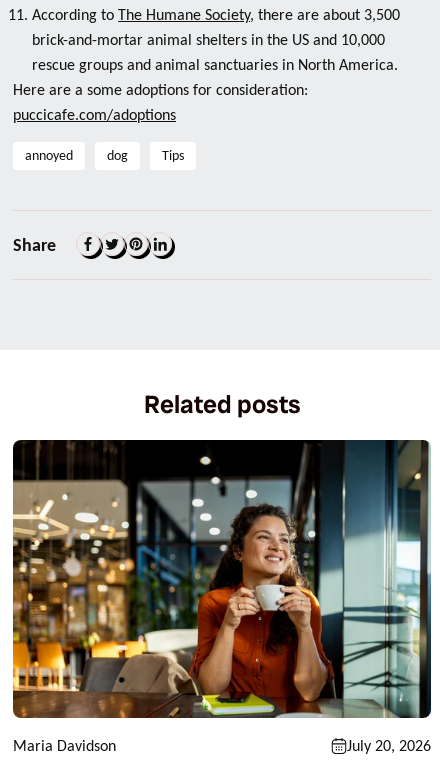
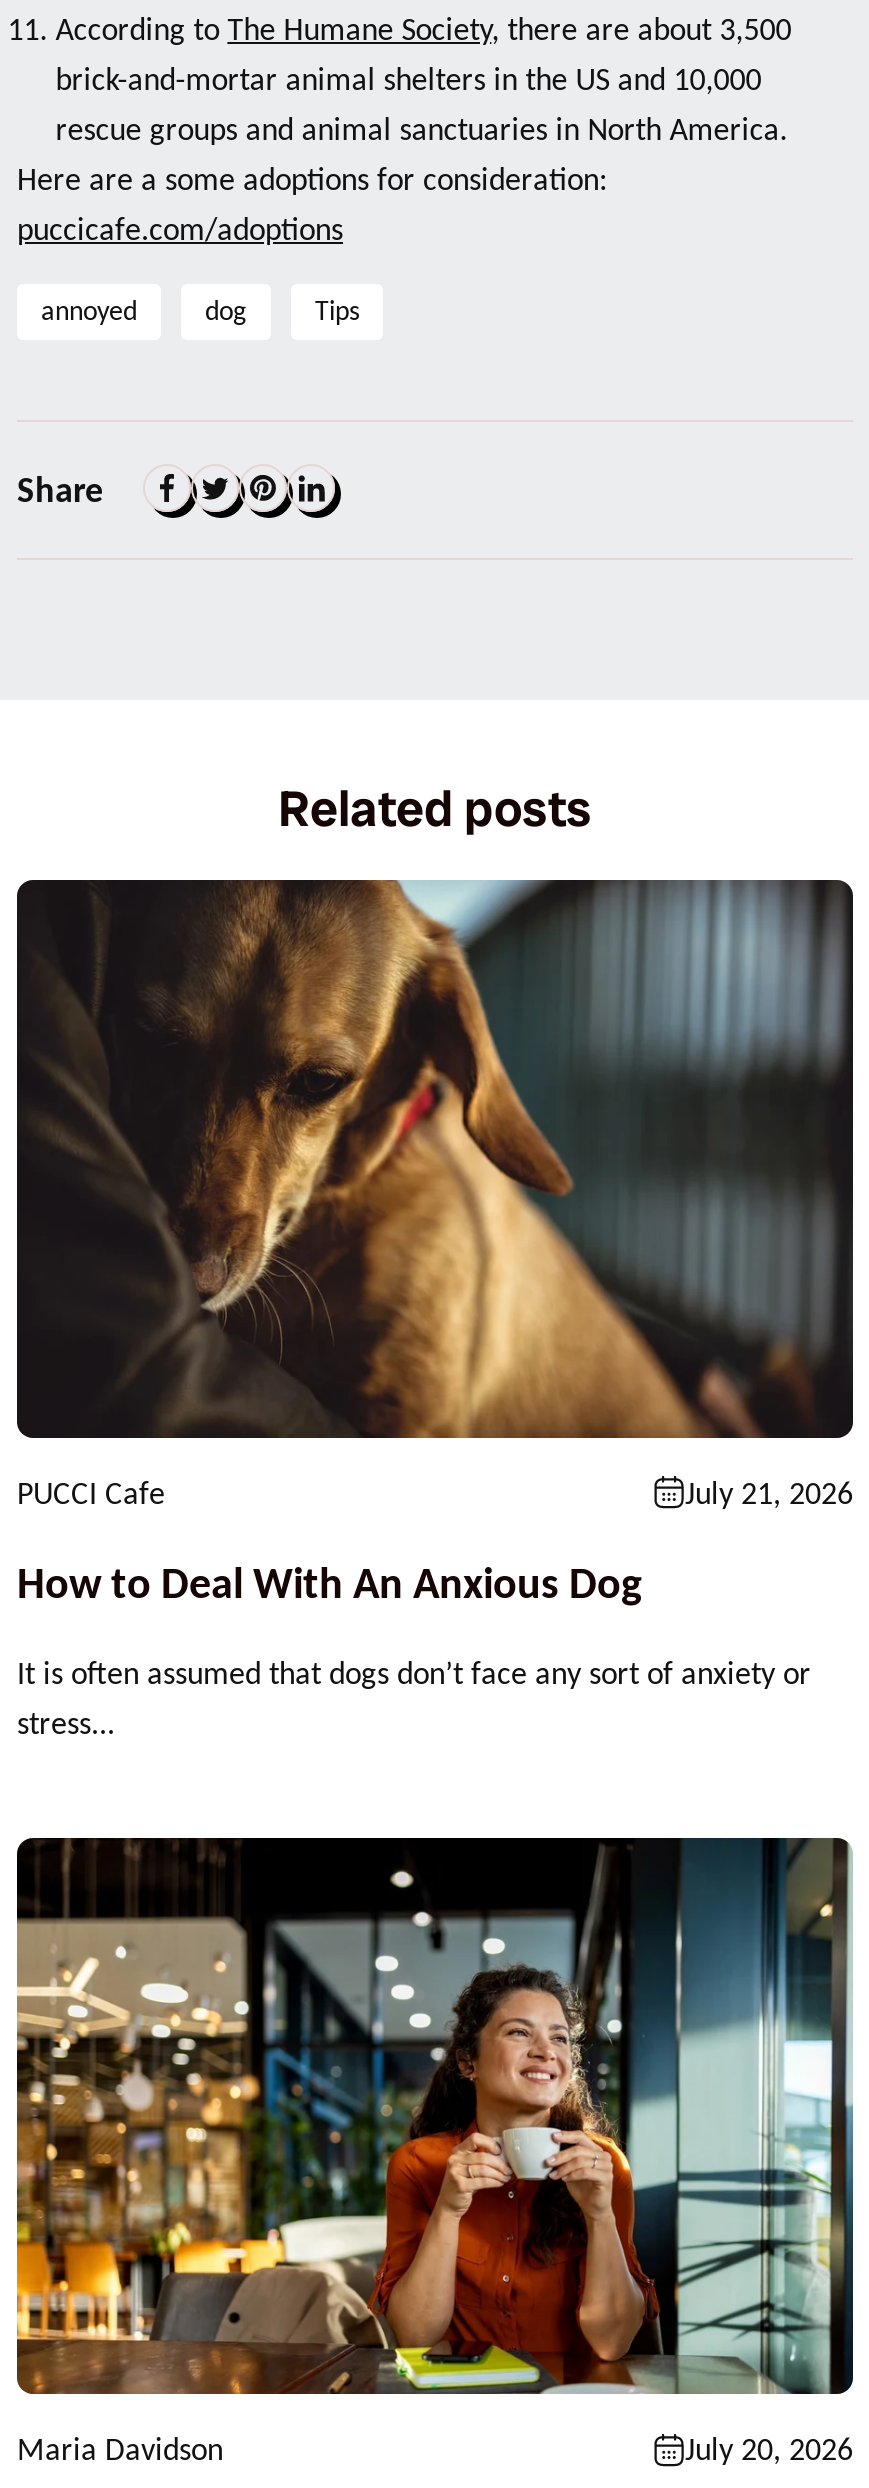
none -> [15,878,855,1741] [image] | PUCCI Cafe | July 21, 2026 | How to Deal With An Anxious Dog | It is often assumed that dogs don’t face any sort of anxiety or | stress...

